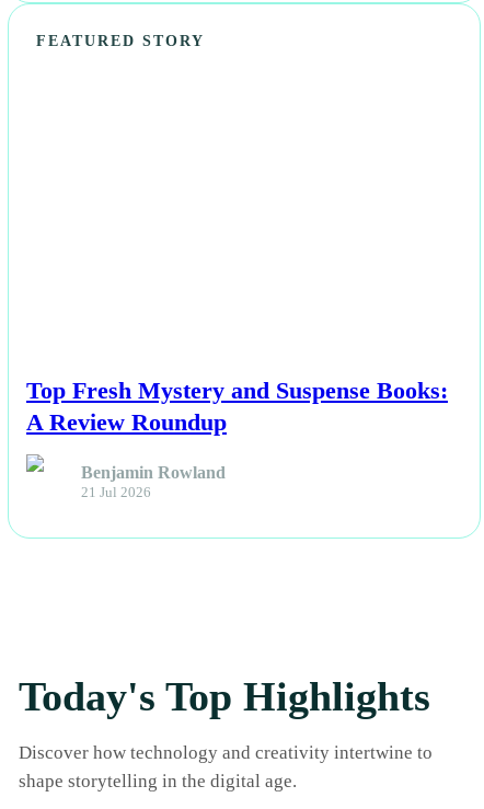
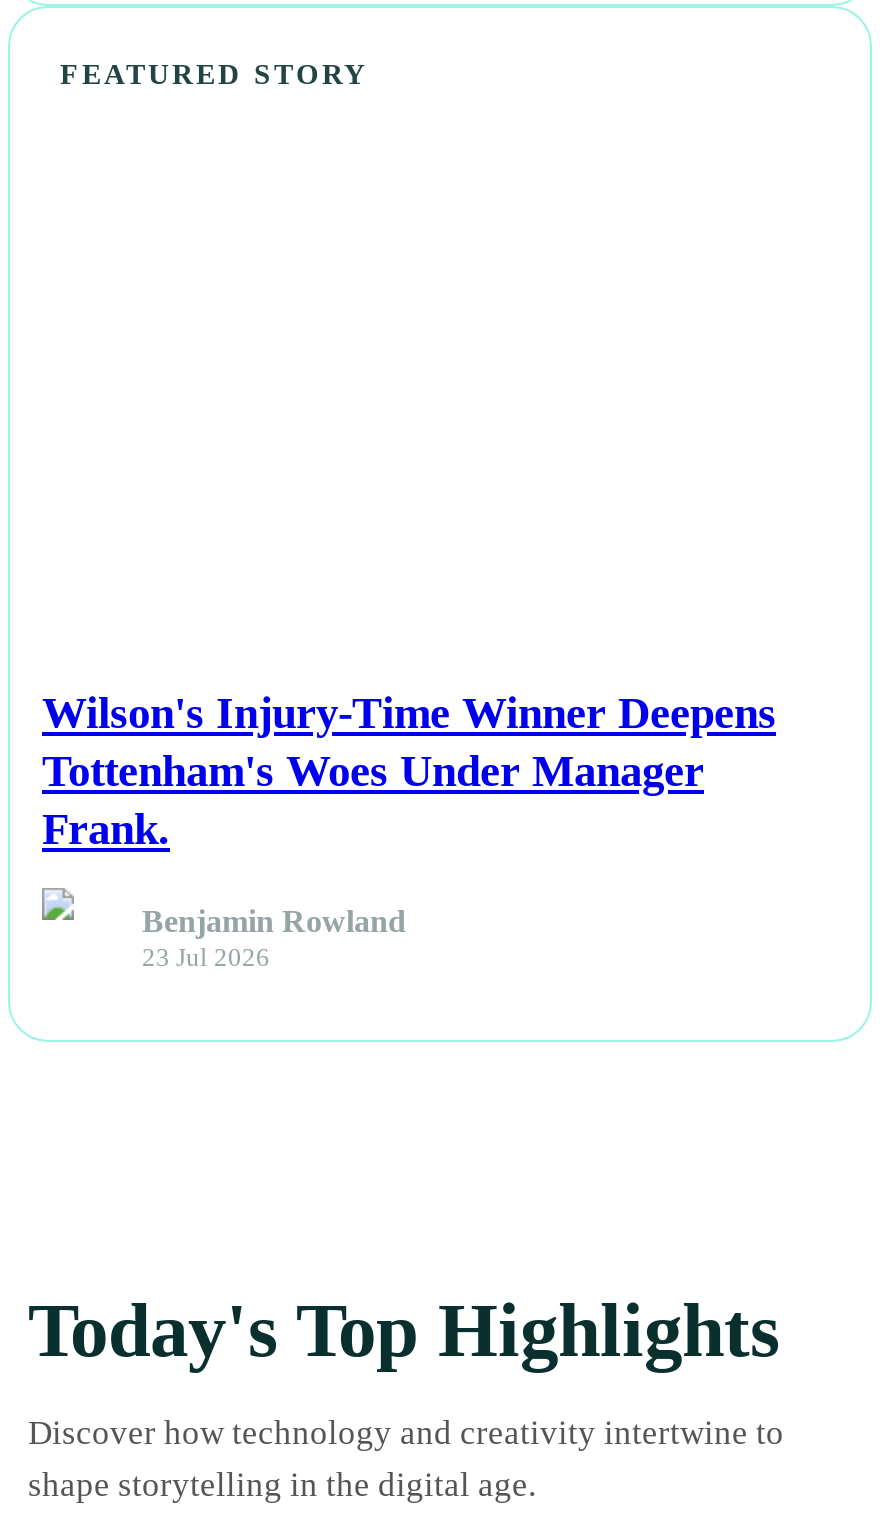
[26,377,448,436] Top Fresh Mystery and Suspense Books: | A Review Roundup -> [42,688,776,854] Wilson's Injury-Time Winner Deepens | Tottenham's Woes Under Manager | Frank.
[81,486,151,501] 21 Jul 2026 -> [142,945,270,973] 23 Jul 2026

